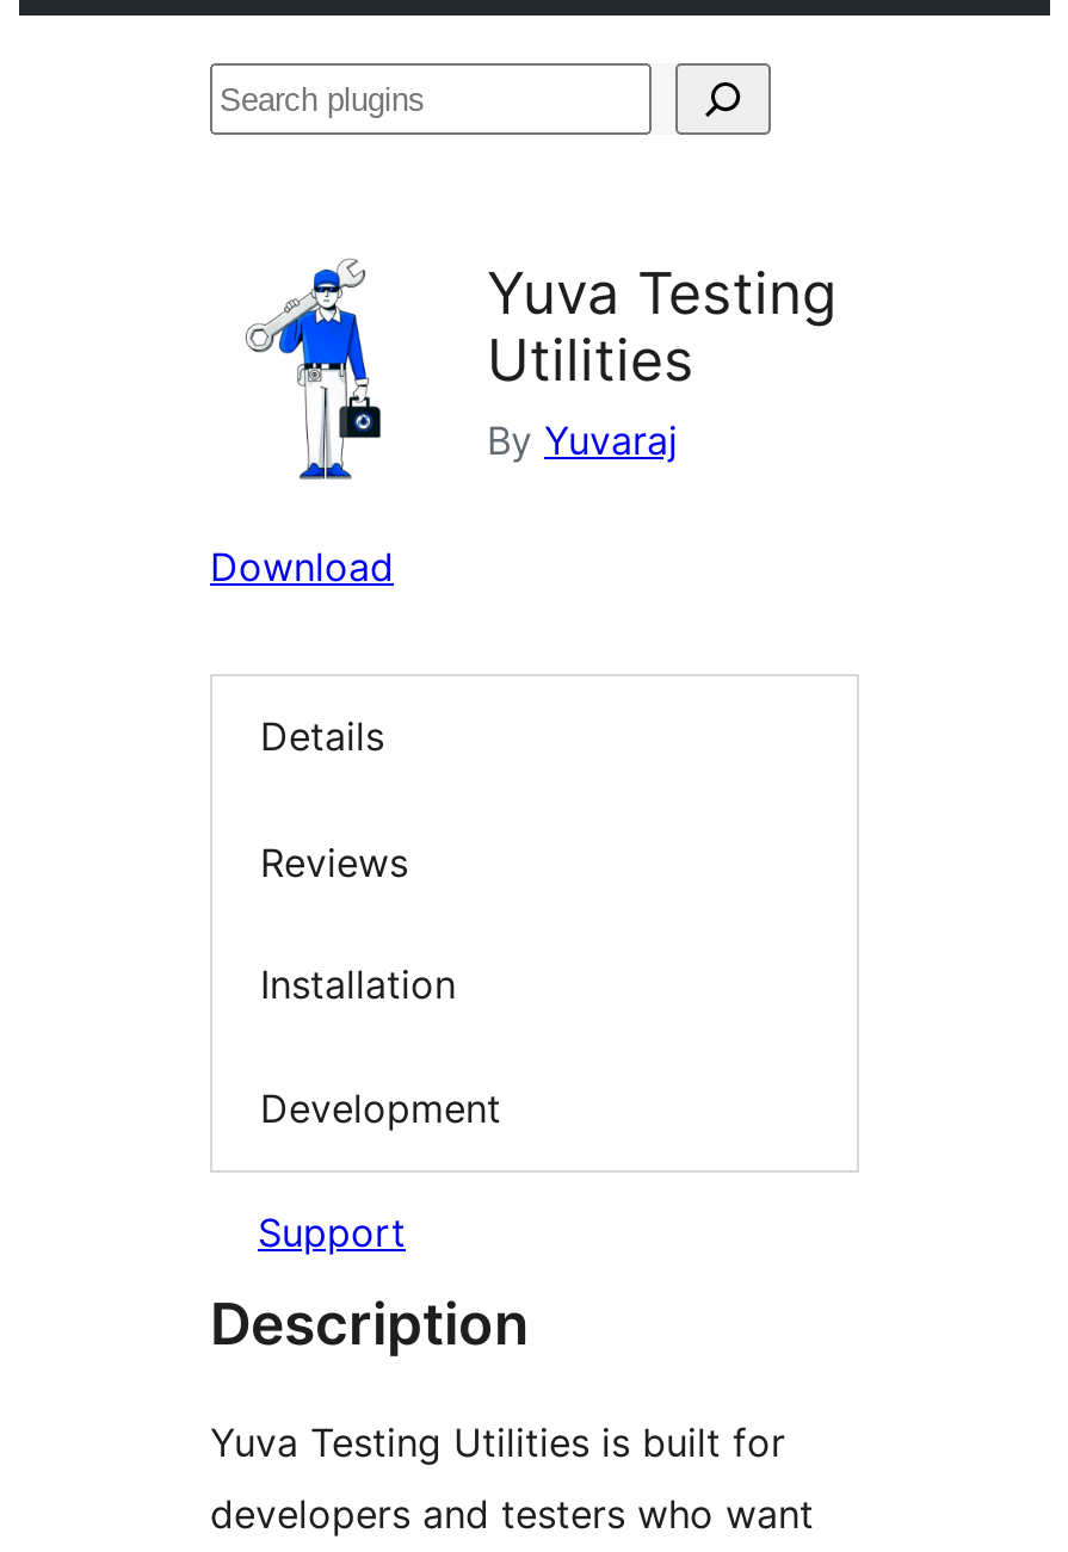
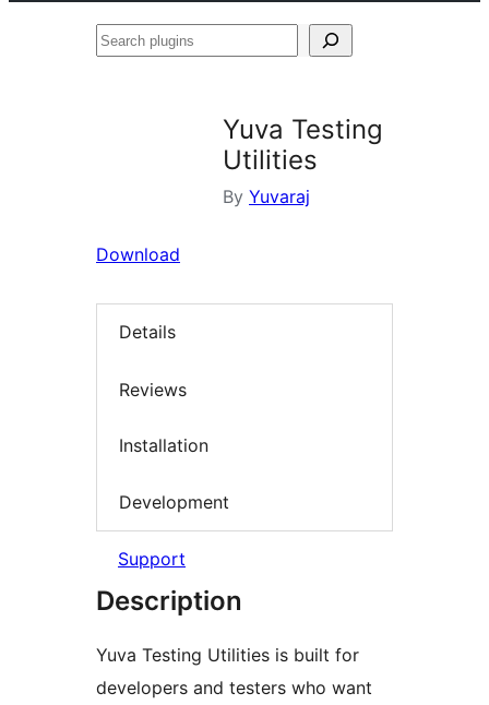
[246,259,384,481] [image] -> none

